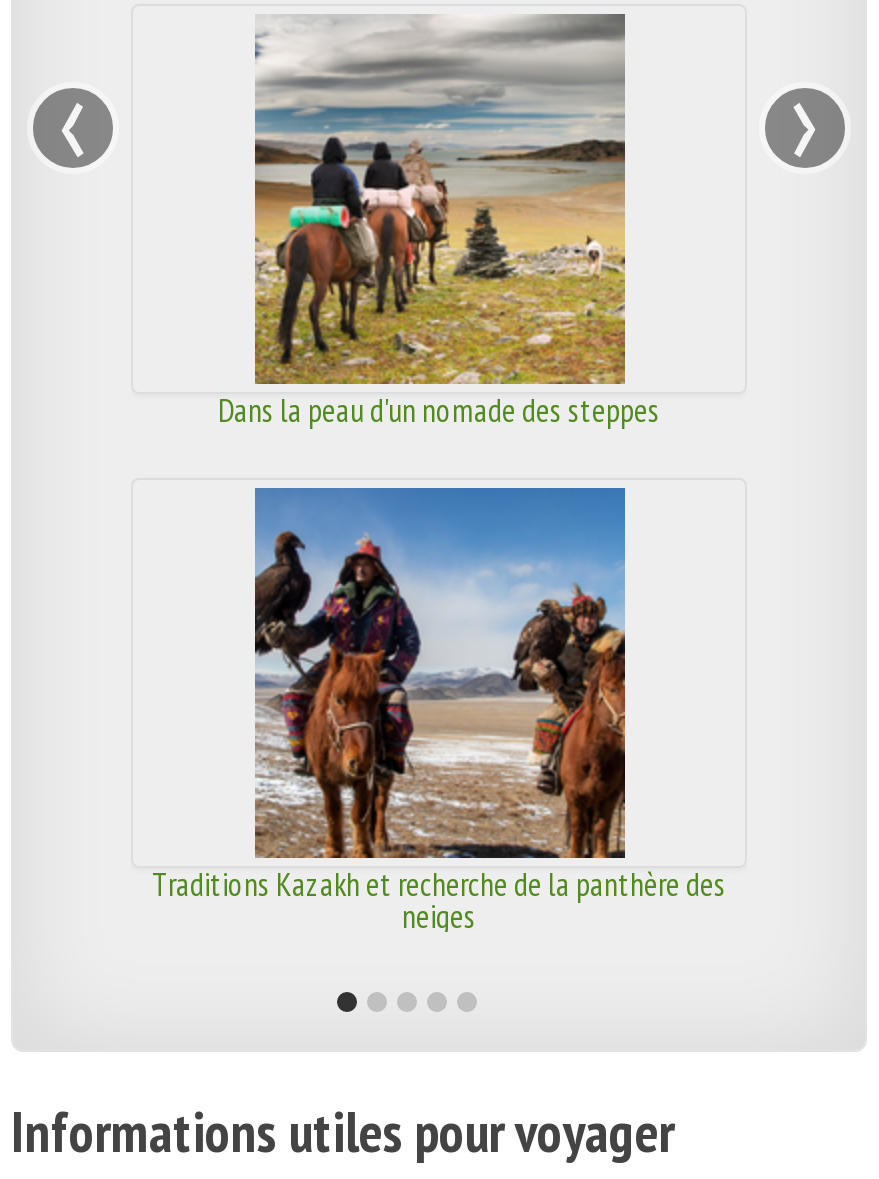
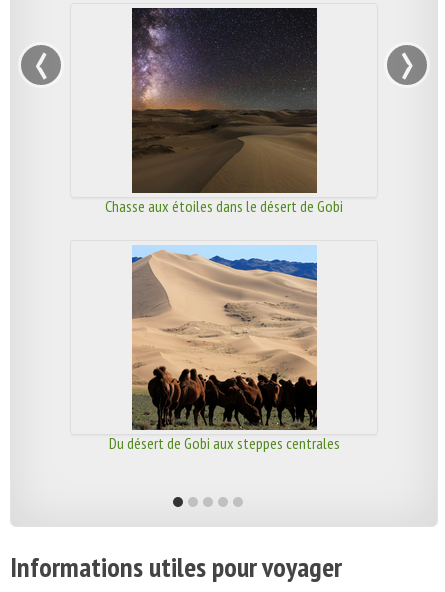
[218,14,660,430] [image] | Dans la peau d'un nomade des steppes -> [105,7,343,216] [image] | Chasse aux étoiles dans le désert de Gobi
[152,486,726,936] [image] | Traditions Kazakh et recherche de la panthère des | neiges -> [108,246,339,453] [image] | Du désert de Gobi aux steppes centrales

